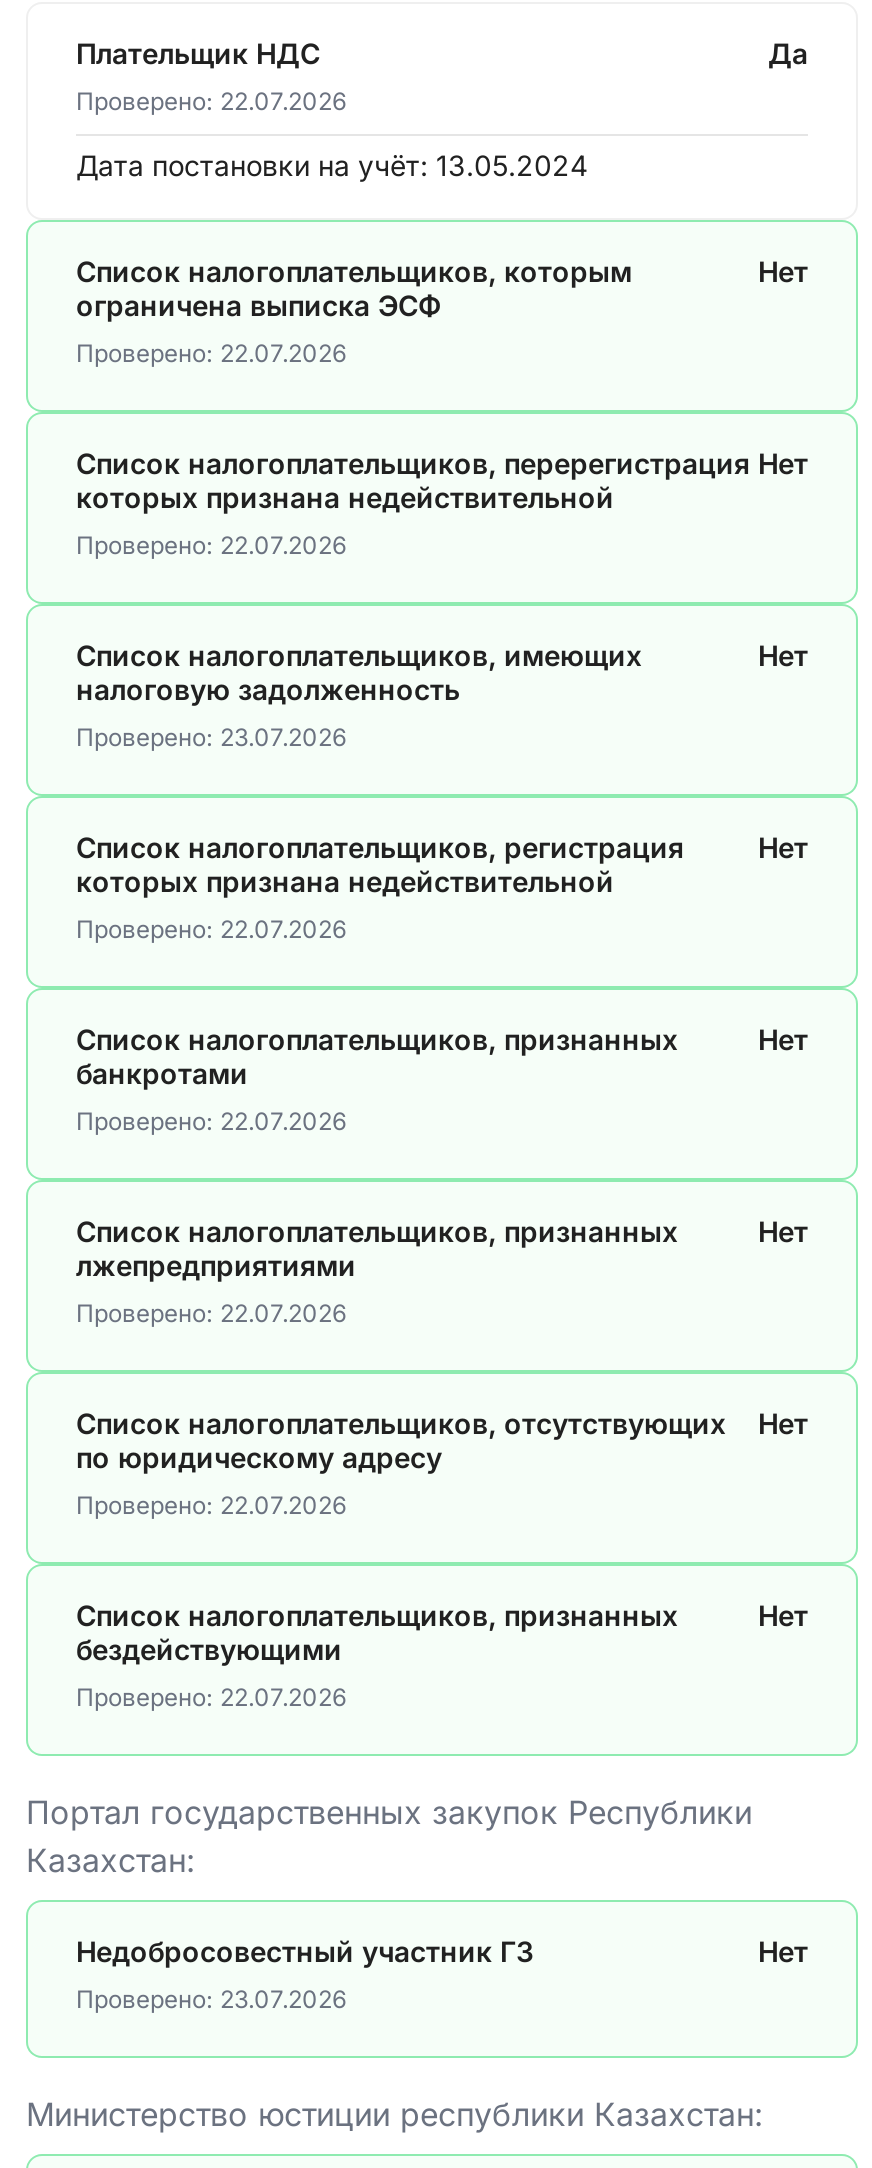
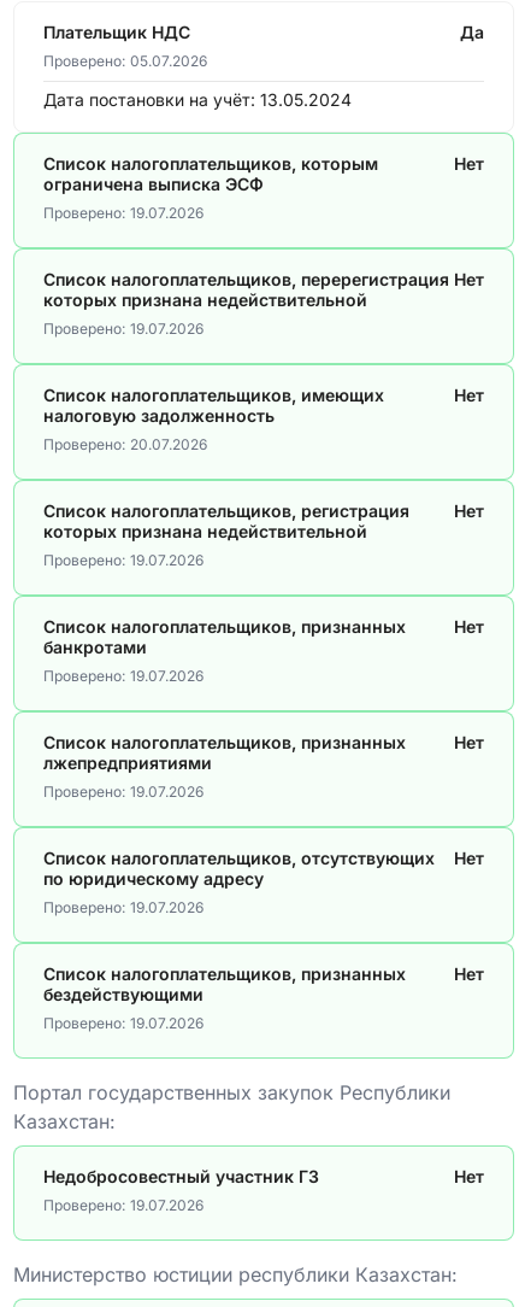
[76,86,346,116] Проверено: 22.07.2026 -> [43,52,207,70] Проверено: 05.07.2026
[76,338,346,368] Проверено: 22.07.2026 -> [43,204,203,222] Проверено: 19.07.2026
[76,530,346,560] Проверено: 22.07.2026 -> [43,320,203,338] Проверено: 19.07.2026
[76,722,346,752] Проверено: 23.07.2026 -> [43,435,207,453] Проверено: 20.07.2026
[76,914,346,944] Проверено: 22.07.2026 -> [43,551,203,569] Проверено: 19.07.2026
[76,1106,346,1136] Проверено: 22.07.2026 -> [43,667,203,685] Проверено: 19.07.2026
[76,1298,346,1328] Проверено: 22.07.2026 -> [43,783,203,801] Проверено: 19.07.2026
[76,1490,346,1520] Проверено: 22.07.2026 -> [43,898,203,916] Проверено: 19.07.2026
[76,1682,346,1712] Проверено: 22.07.2026 -> [43,1014,203,1032] Проверено: 19.07.2026
[76,1984,346,2014] Проверено: 23.07.2026 -> [43,1196,203,1214] Проверено: 19.07.2026

